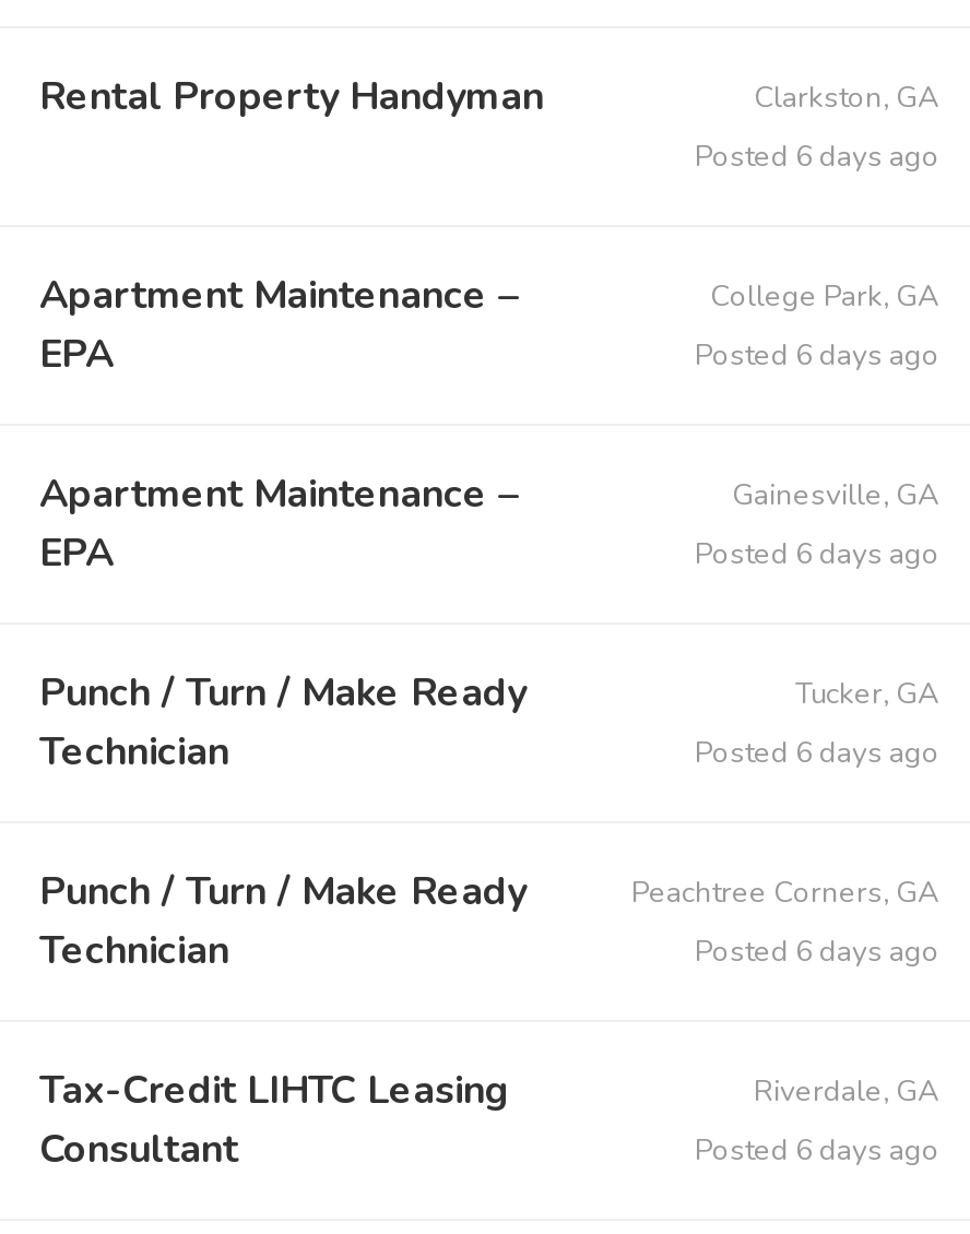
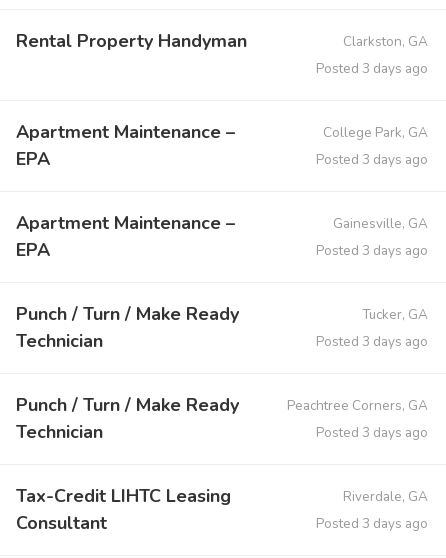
[695,135,939,176] Posted 6 days ago -> [316,59,428,78] Posted 3 days ago
[695,334,939,375] Posted 6 days ago -> [316,150,428,169] Posted 3 days ago
[695,532,939,574] Posted 6 days ago -> [316,241,428,260] Posted 3 days ago
[695,731,939,773] Posted 6 days ago -> [316,332,428,351] Posted 3 days ago
[695,930,939,971] Posted 6 days ago -> [316,423,428,442] Posted 3 days ago
[695,1129,939,1170] Posted 6 days ago -> [316,514,428,533] Posted 3 days ago

